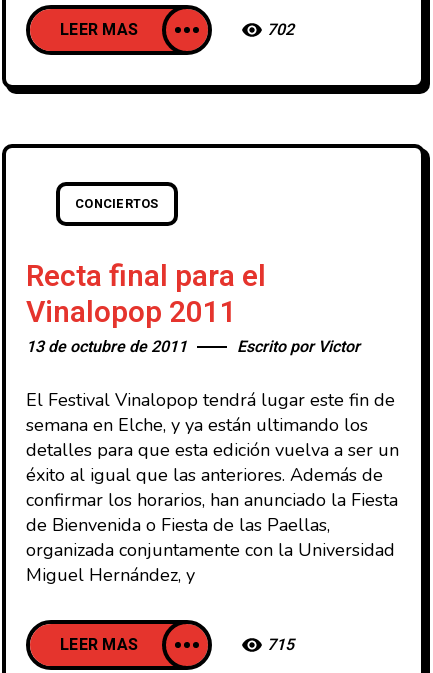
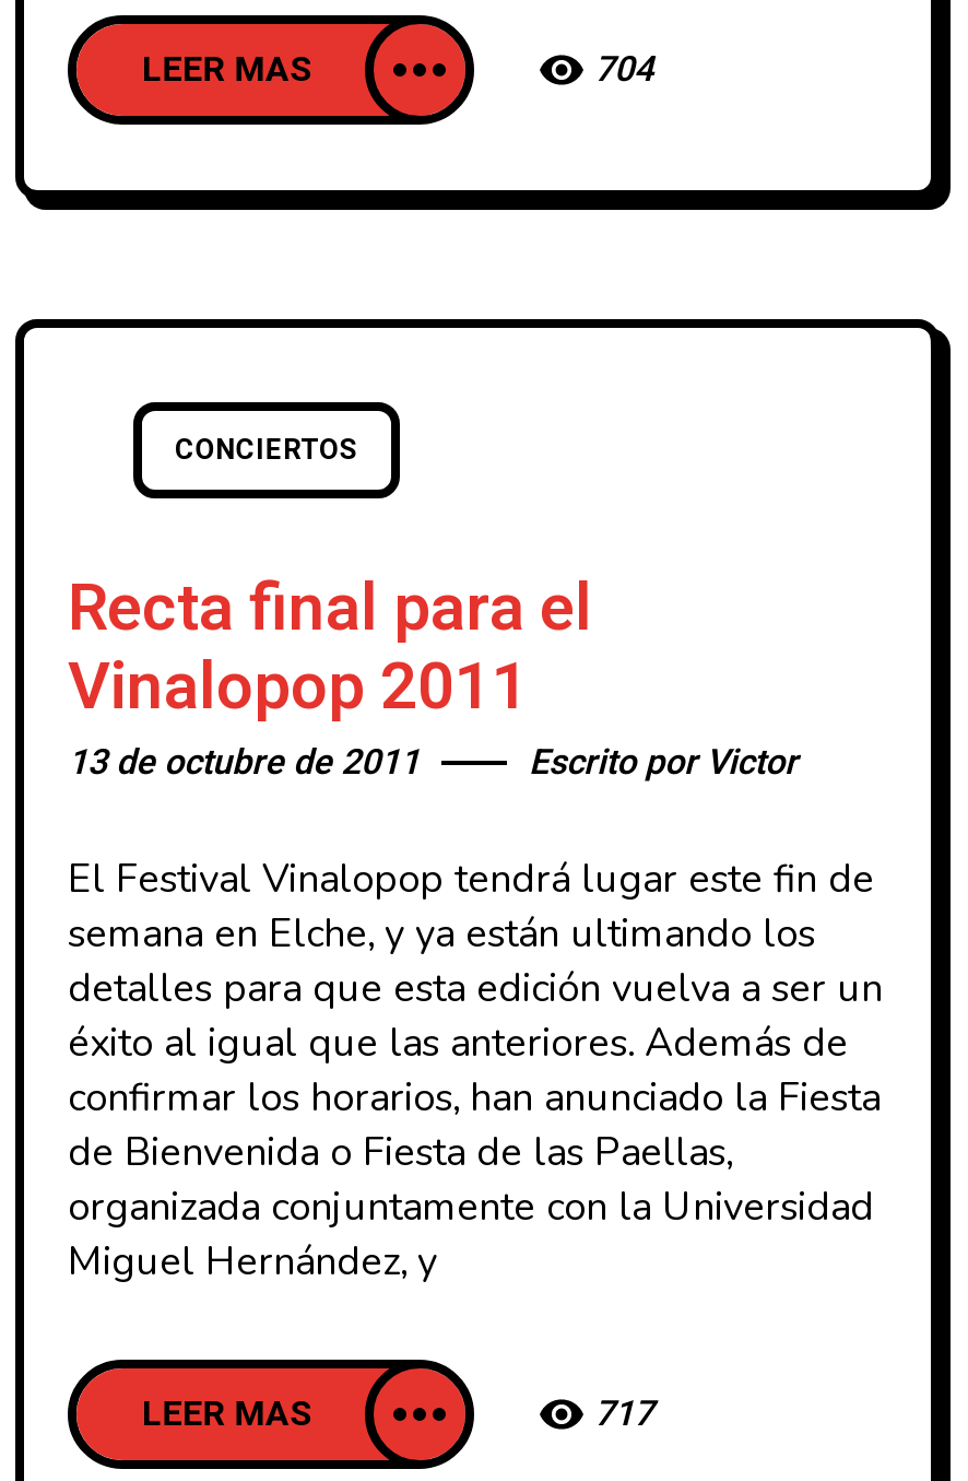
[267,18,294,42] 702 -> [594,45,653,97] 704
[267,633,294,657] 715 -> [594,1389,653,1441] 717

